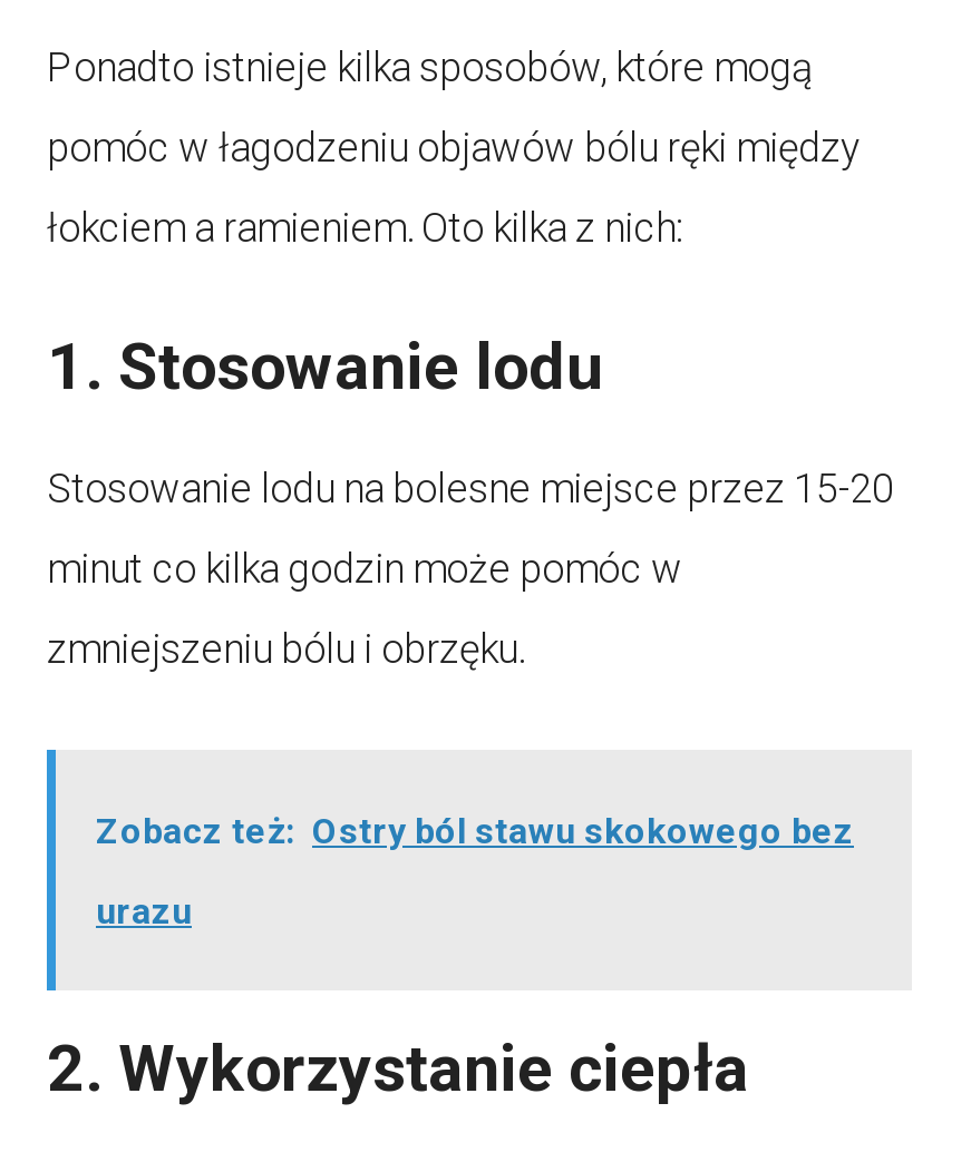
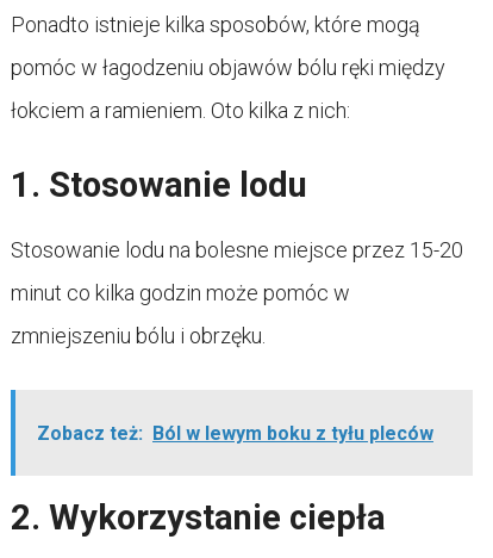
[96,809,854,932] Zobacz też: Ostry ból stawu skokowego bez | urazu -> [37,422,433,444] Zobacz też: Ból w lewym boku z tyłu pleców

